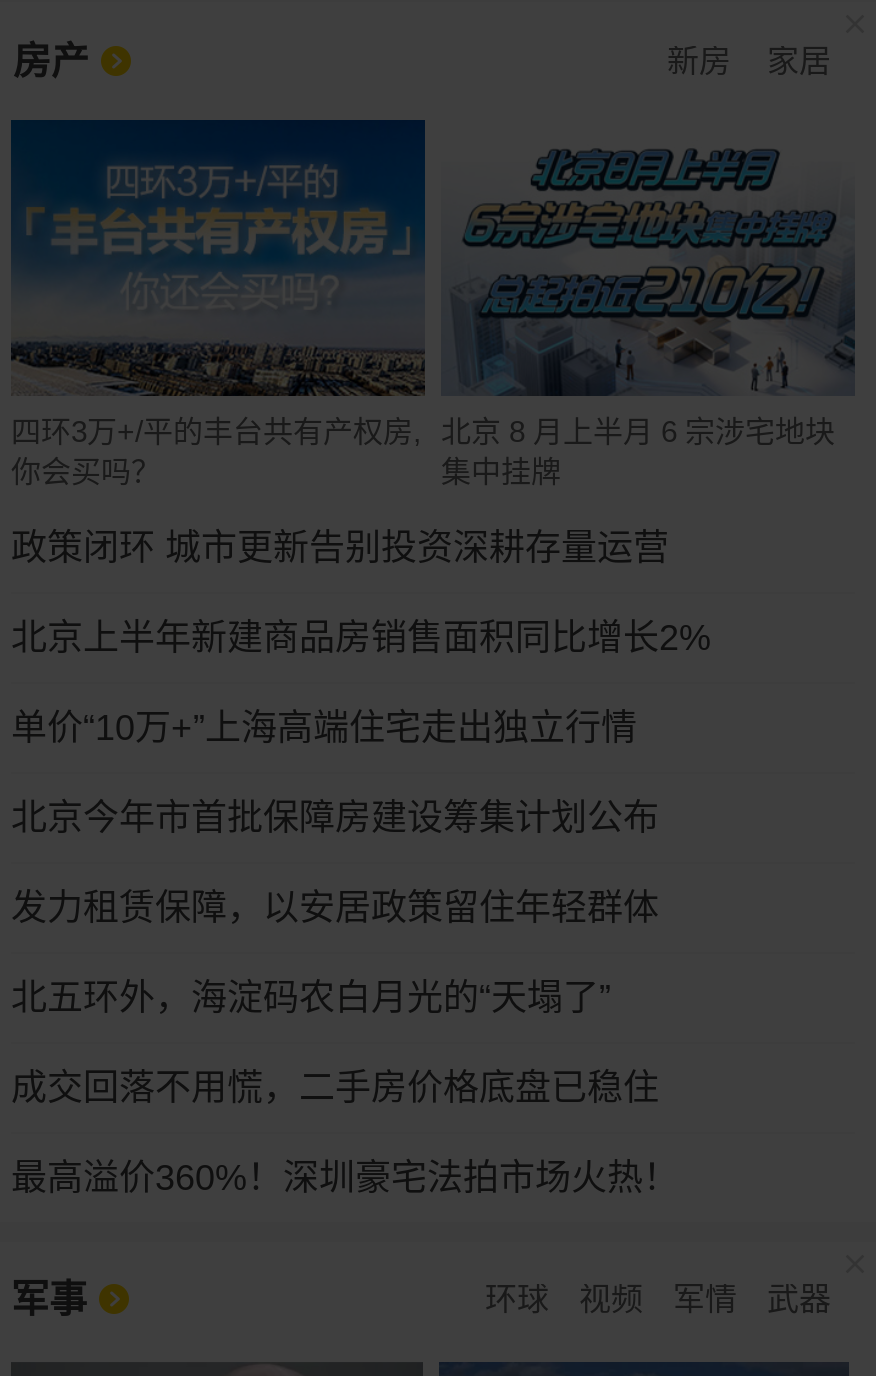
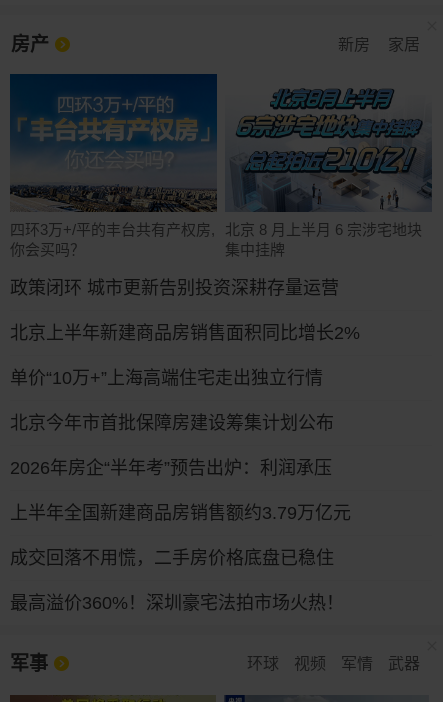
[11,888,659,928] 发力租赁保障，以安居政策留住年轻群体 -> [10,458,332,478] 2026年房企“半年考”预告出炉：利润承压
[11,978,611,1018] 北五环外，海淀码农白月光的“天塌了” -> [10,503,351,523] 上半年全国新建商品房销售额约3.79万亿元

